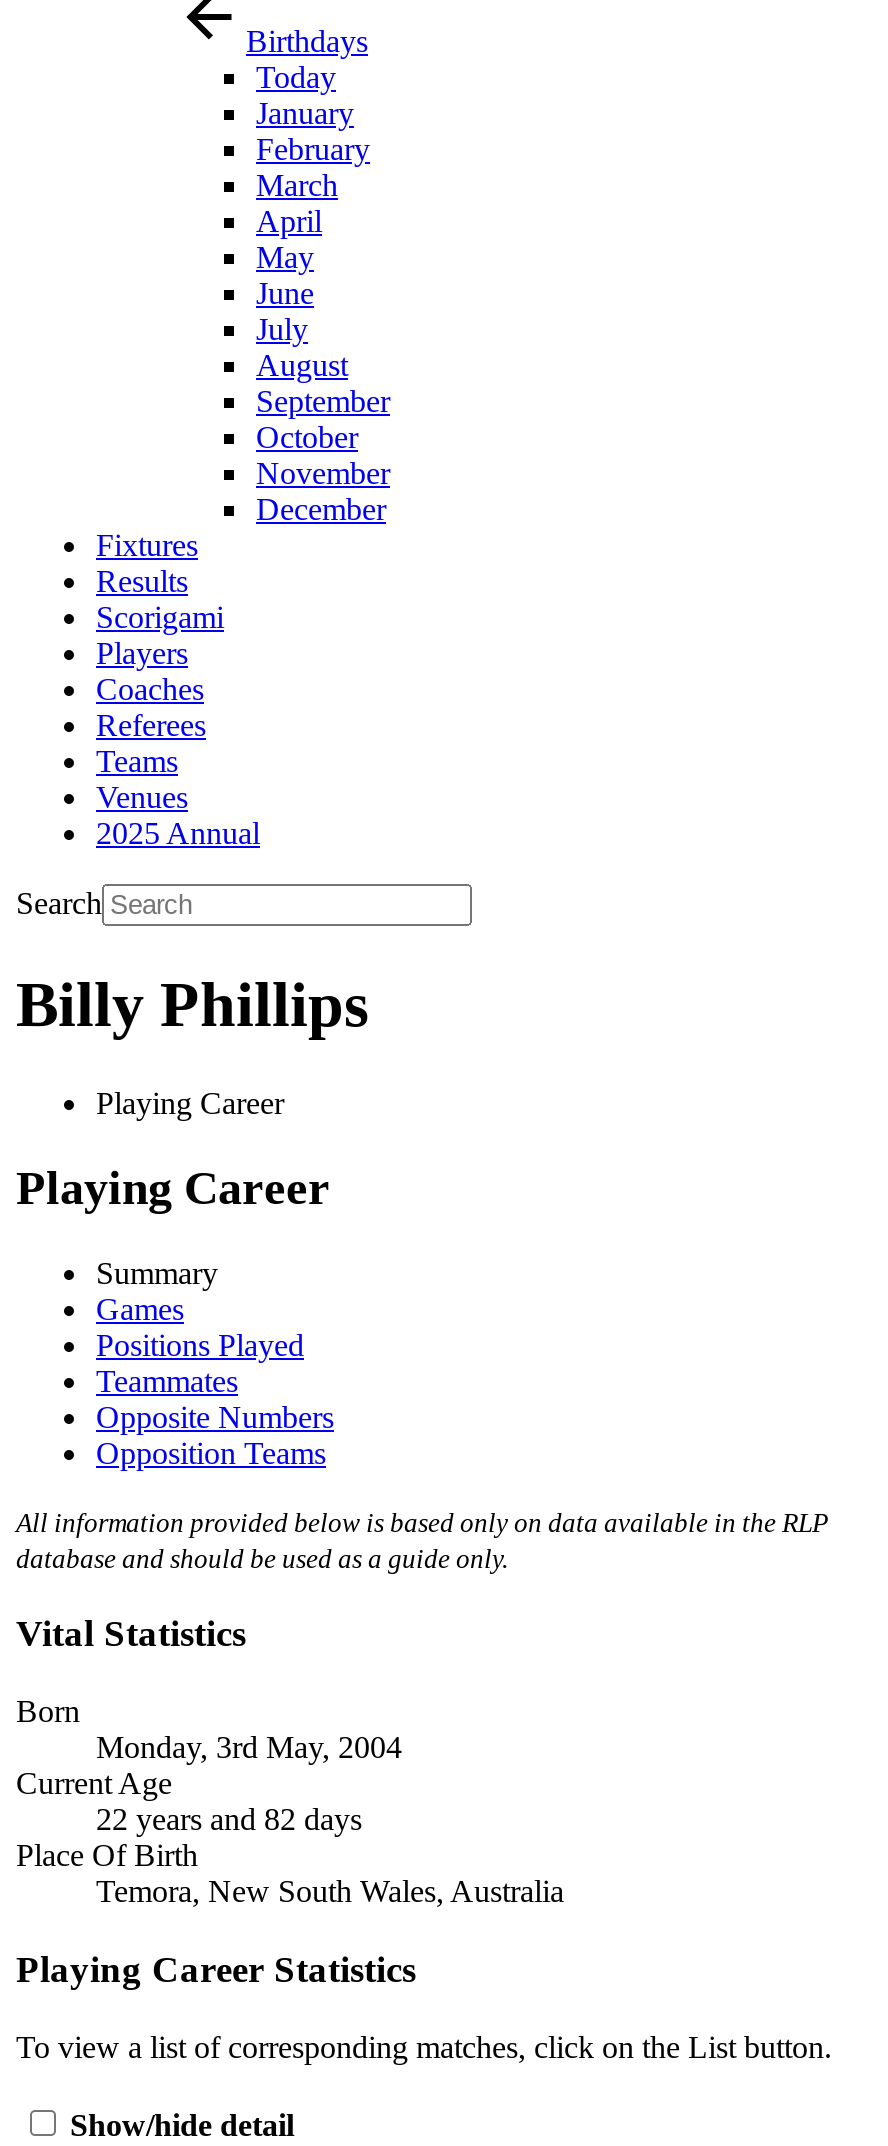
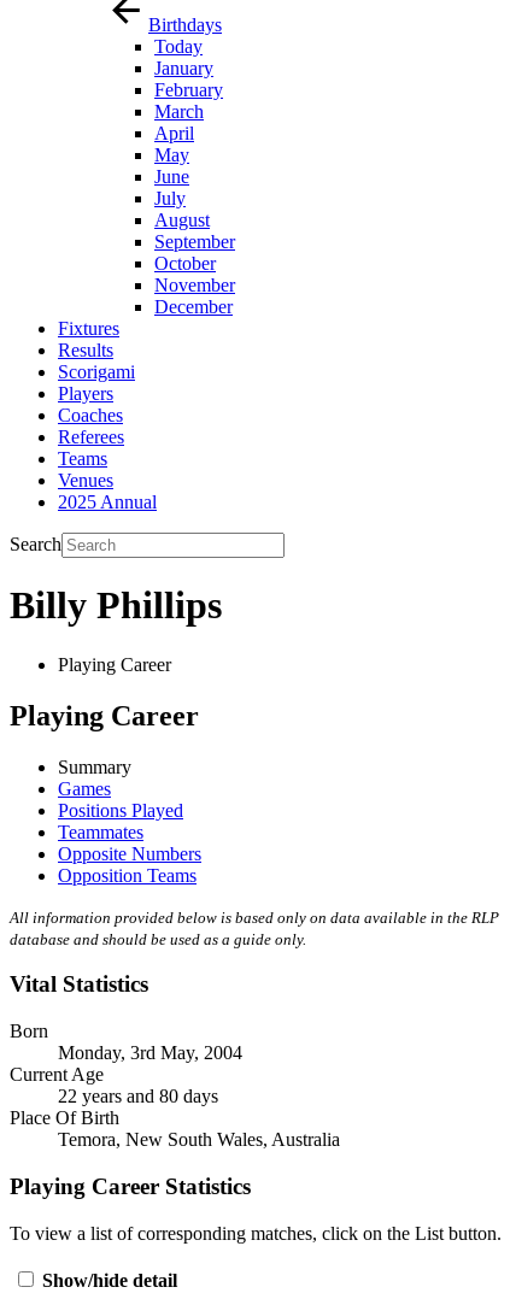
[96,1802,362,1836] 22 years and 82 days -> [58,1086,218,1106] 22 years and 80 days

